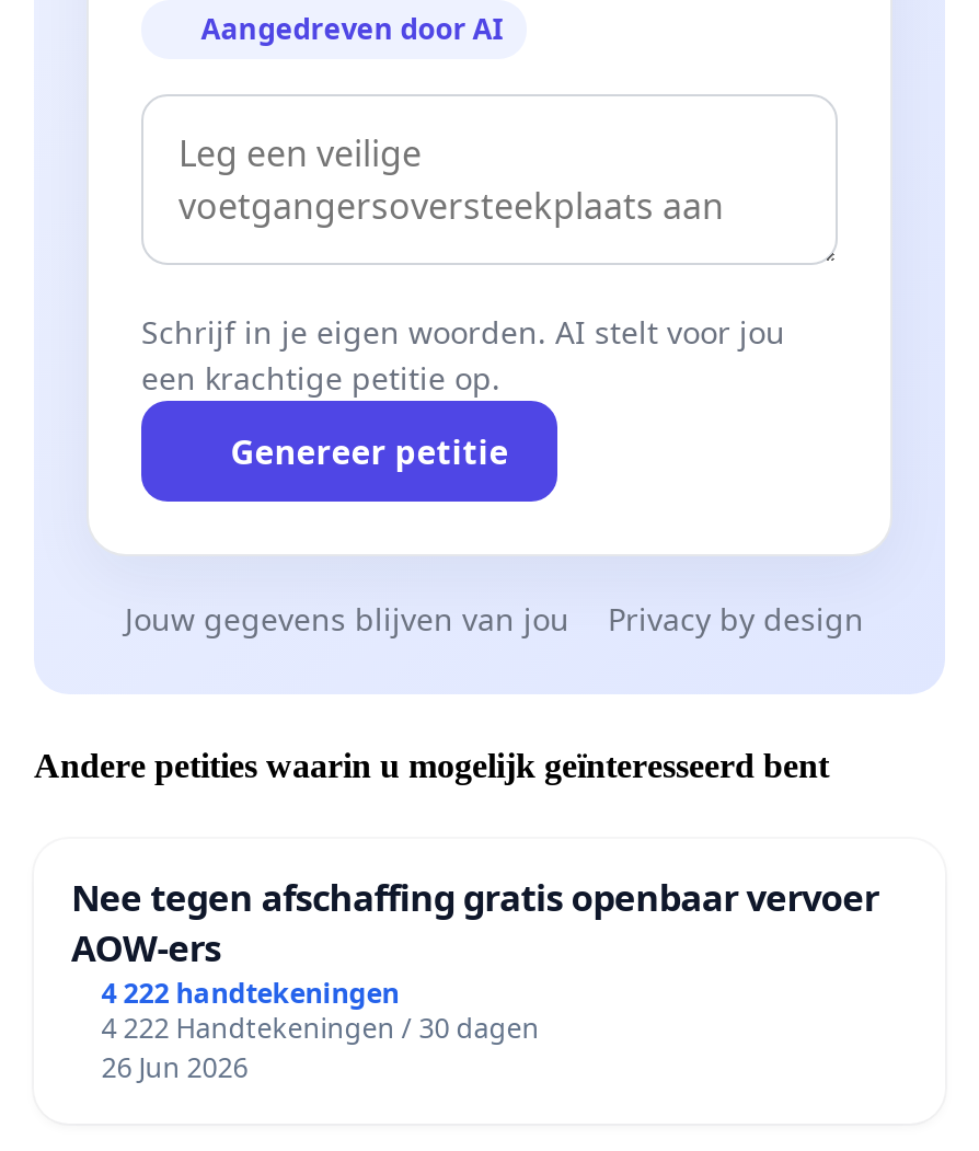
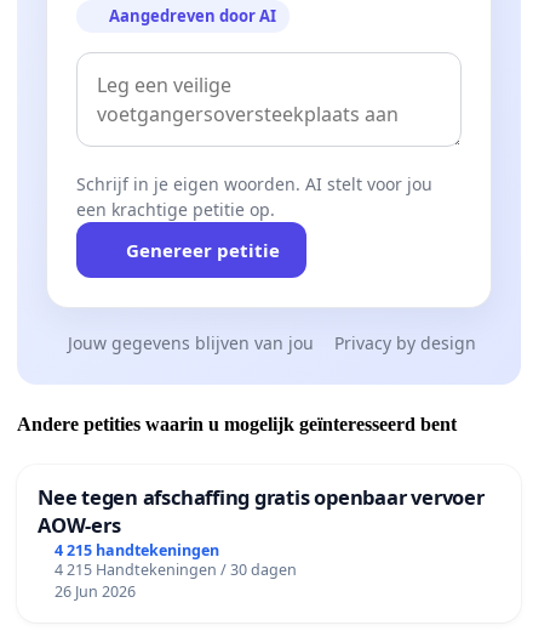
[101,975,399,1013] 4 222 handtekeningen -> [54,540,219,561] 4 215 handtekeningen
[101,1010,539,1048] 4 222 Handtekeningen / 30 dagen -> [54,560,297,580] 4 215 Handtekeningen / 30 dagen

